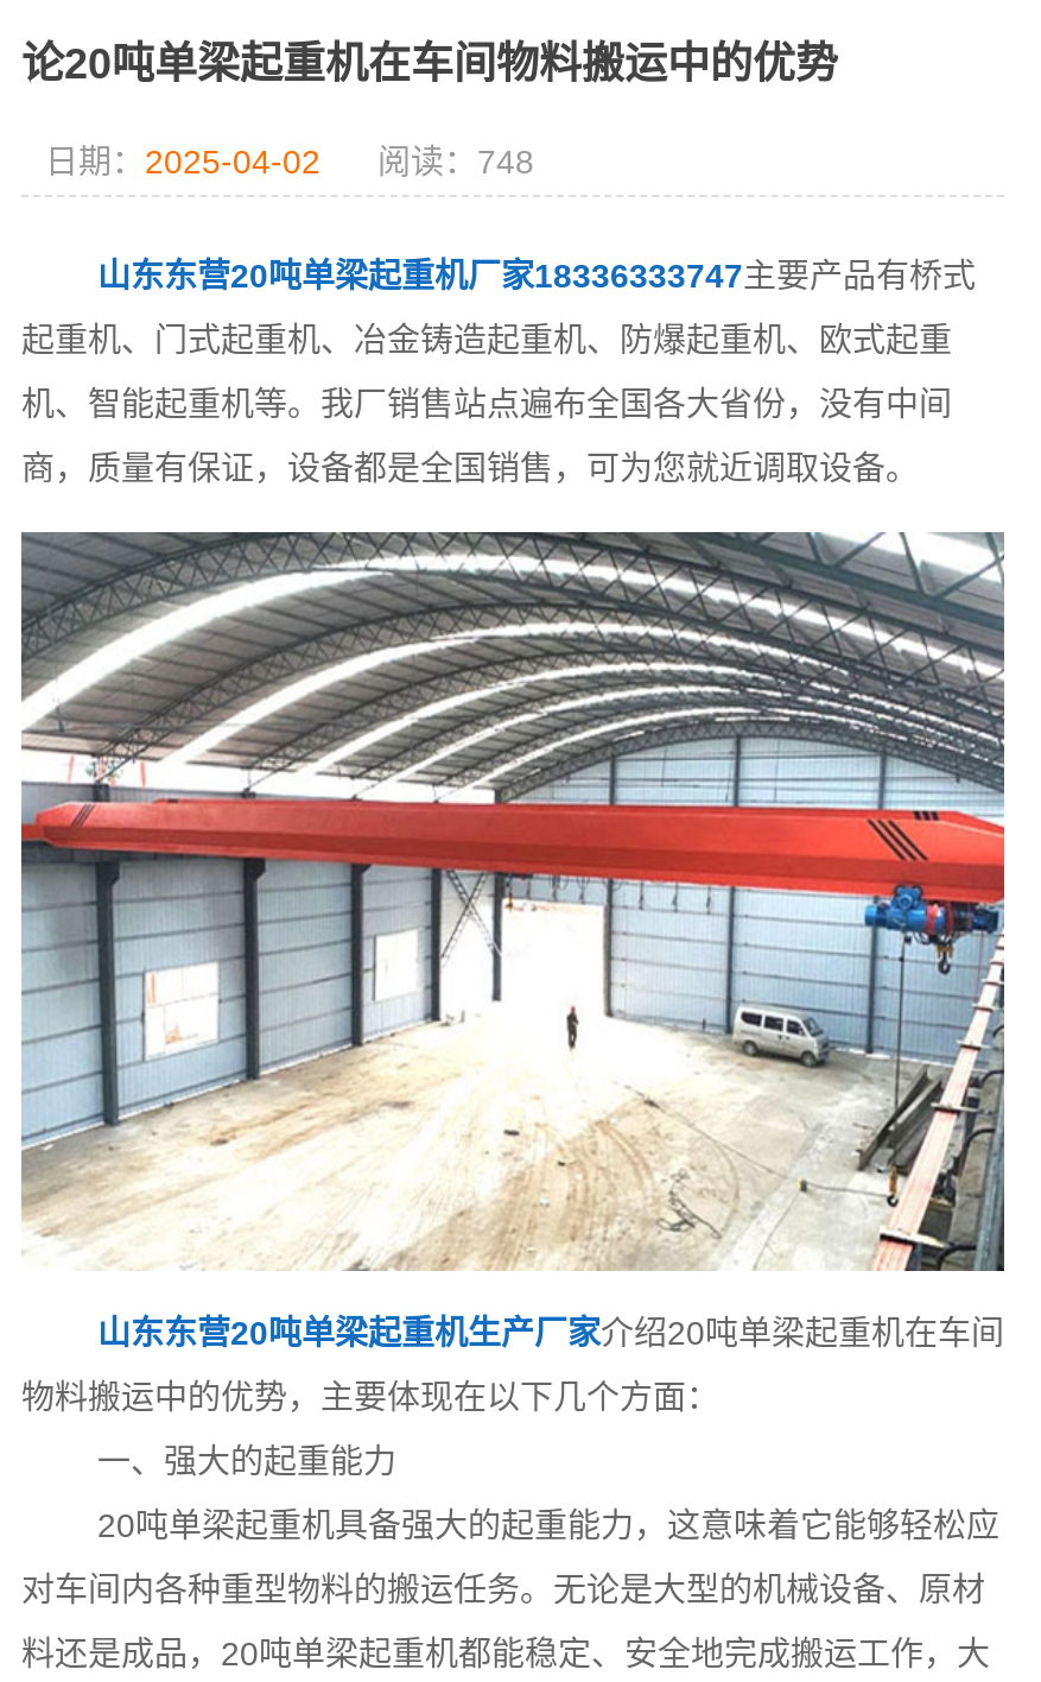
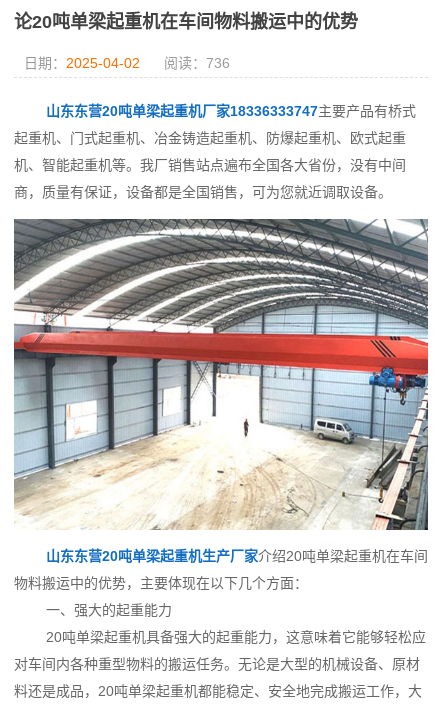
[45,143,534,182] 日期：2025-04-02 阅读：748 -> [24,55,230,71] 日期：2025-04-02 阅读：736

